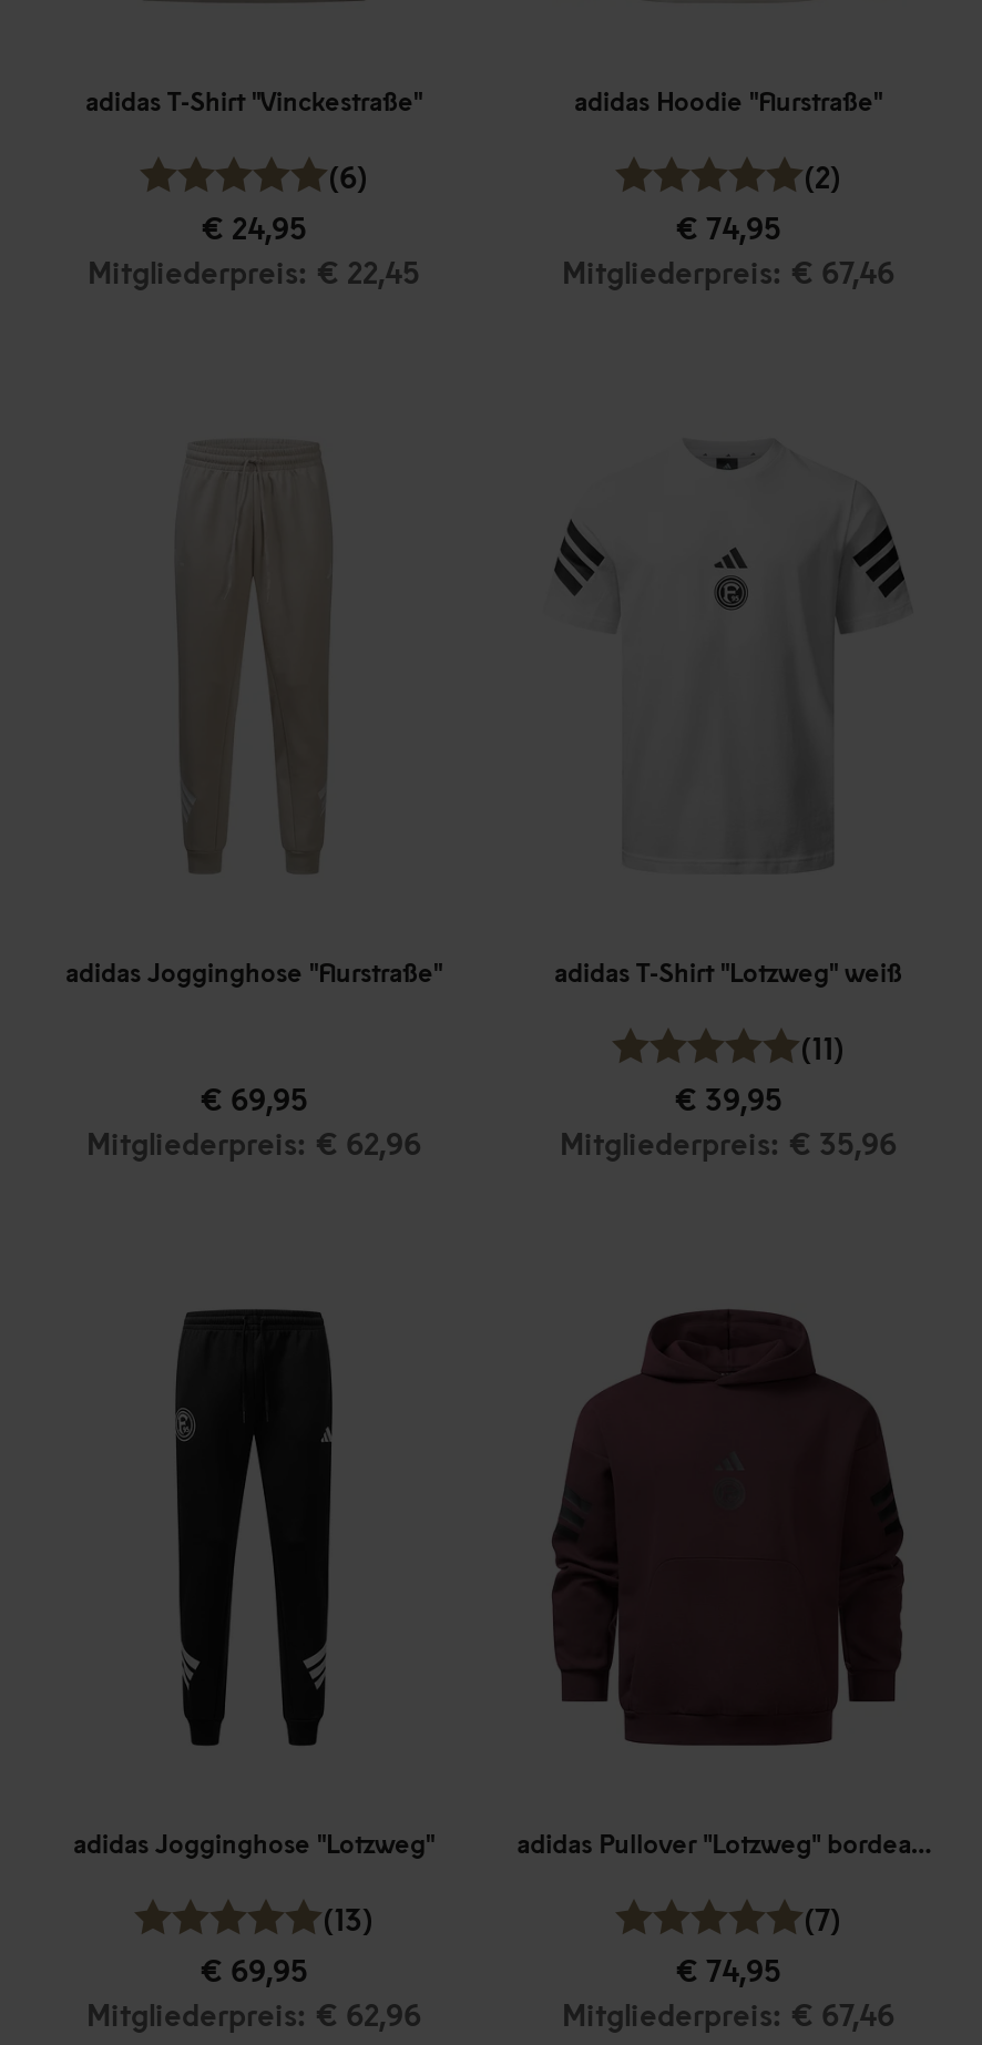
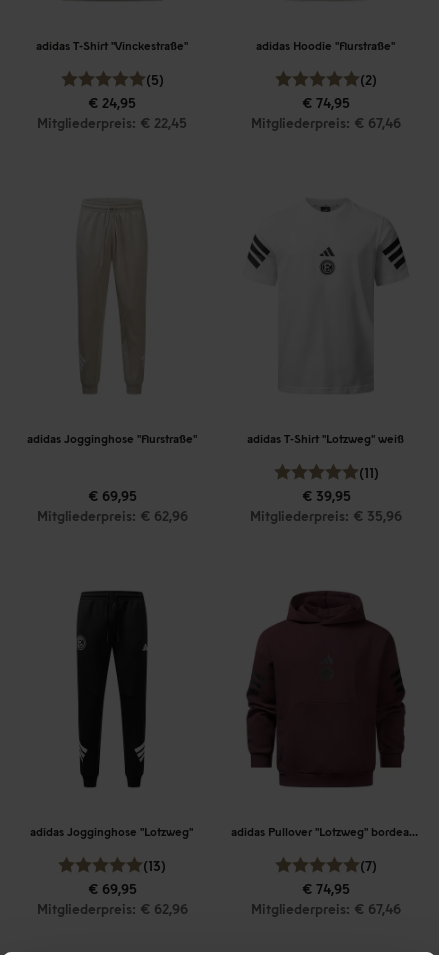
[328,157,368,195] (6) -> [145,71,163,88] (5)

